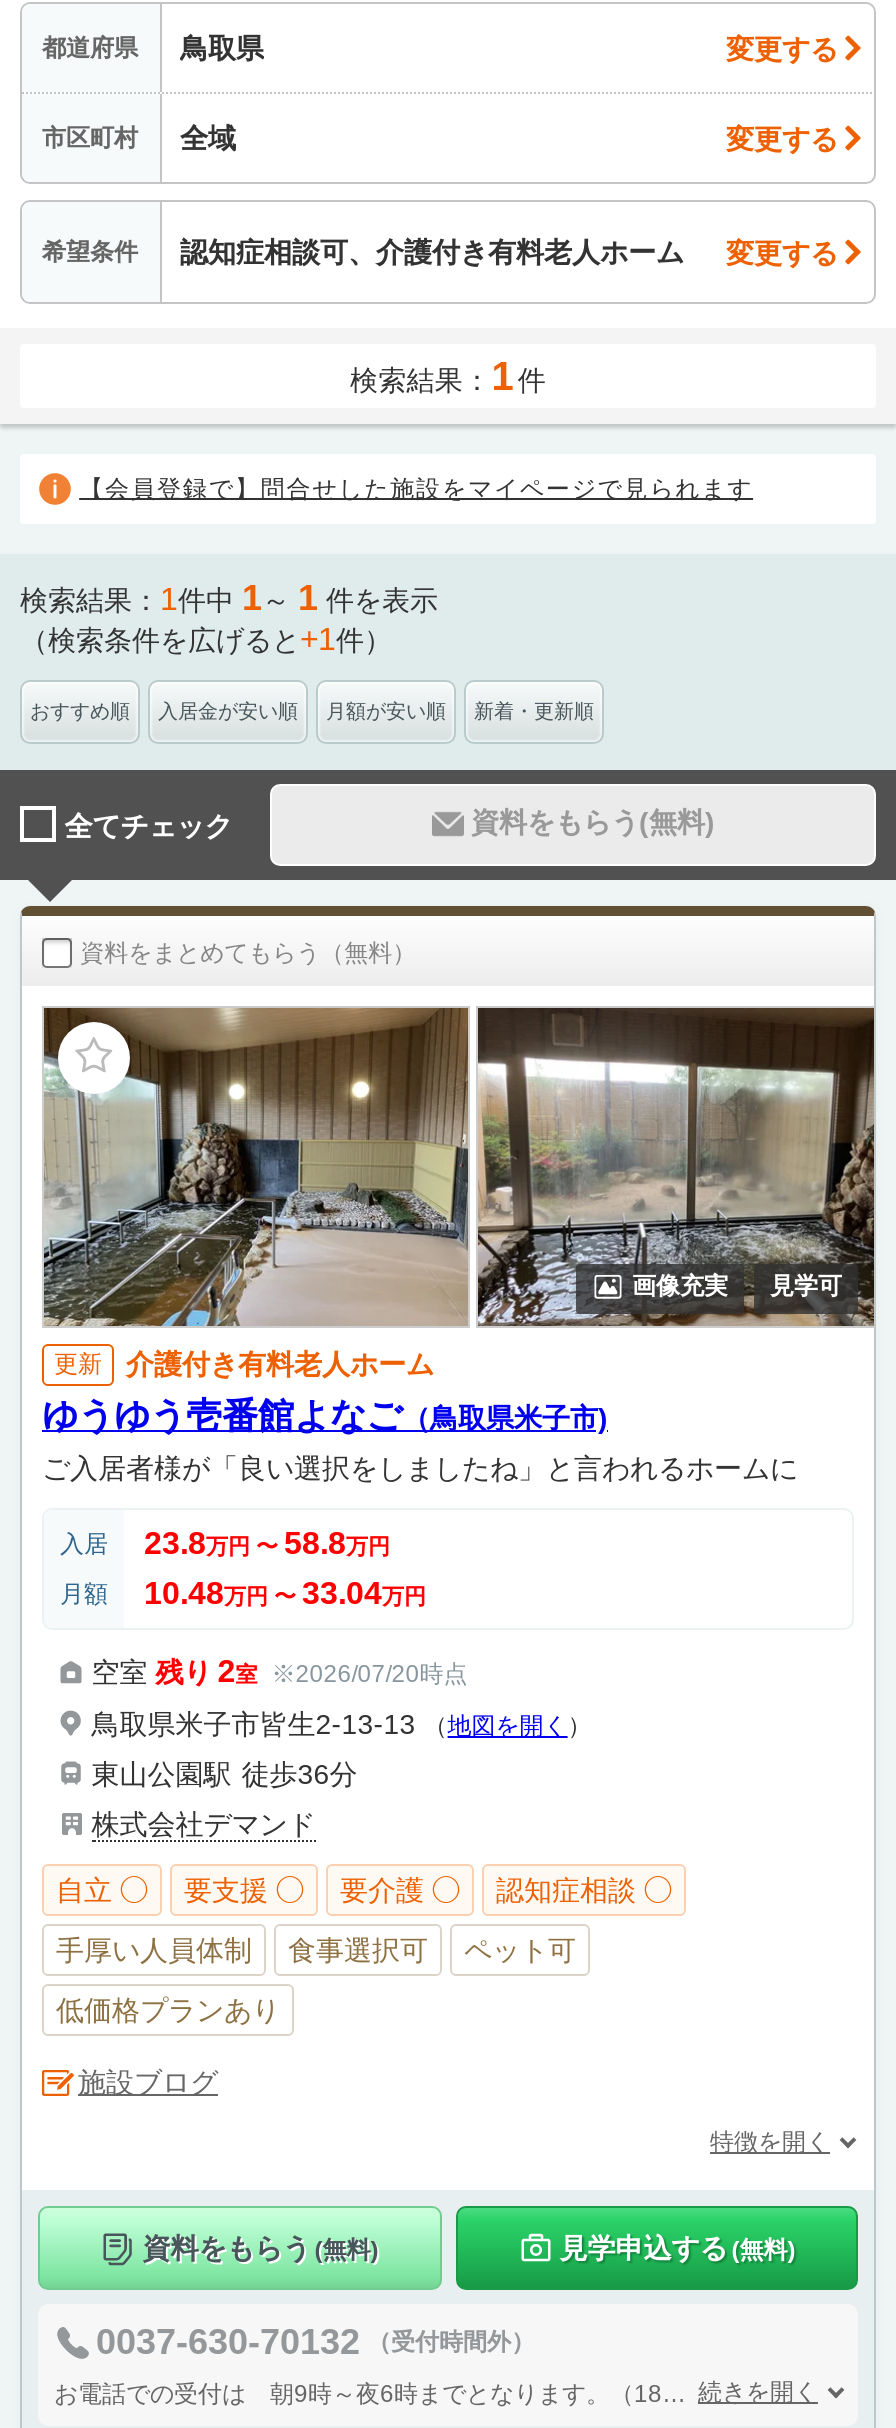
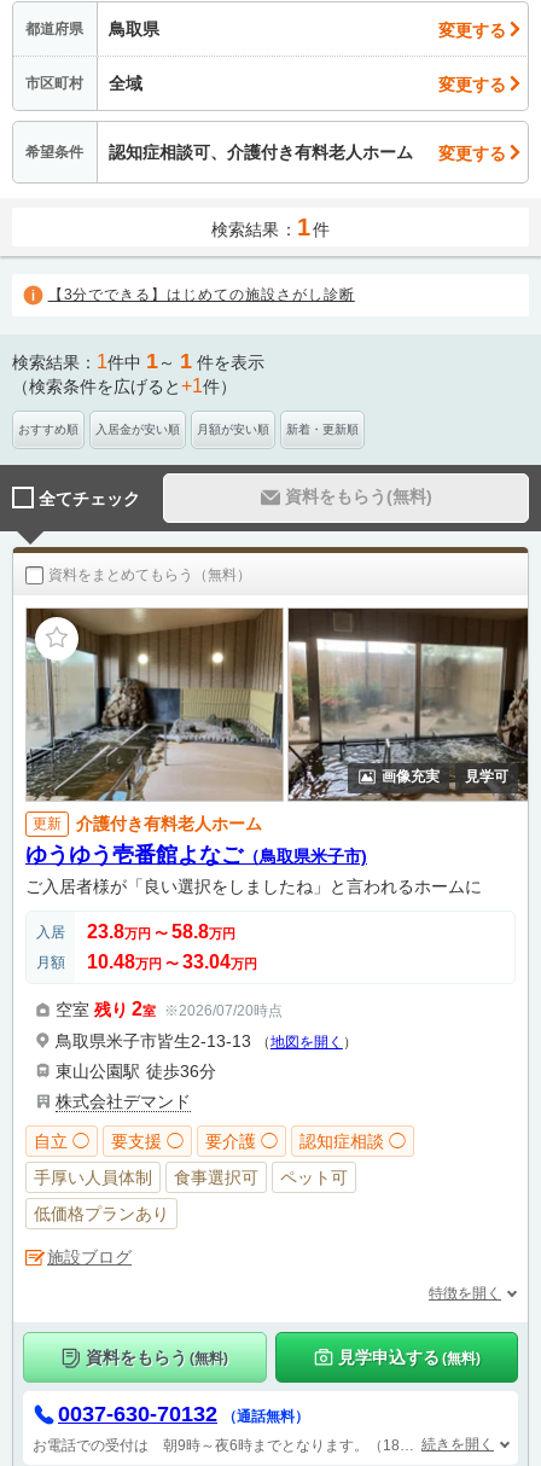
[79,475,753,503] 【会員登録で】問合せした施設をマイページで見られます -> [48,287,355,304] 【3分でできる】はじめての施設さがし診断
[96,2322,535,2362] 0037-630-70132 （受付時間外） -> [58,1402,309,1426] 0037-630-70132 （通話無料）

